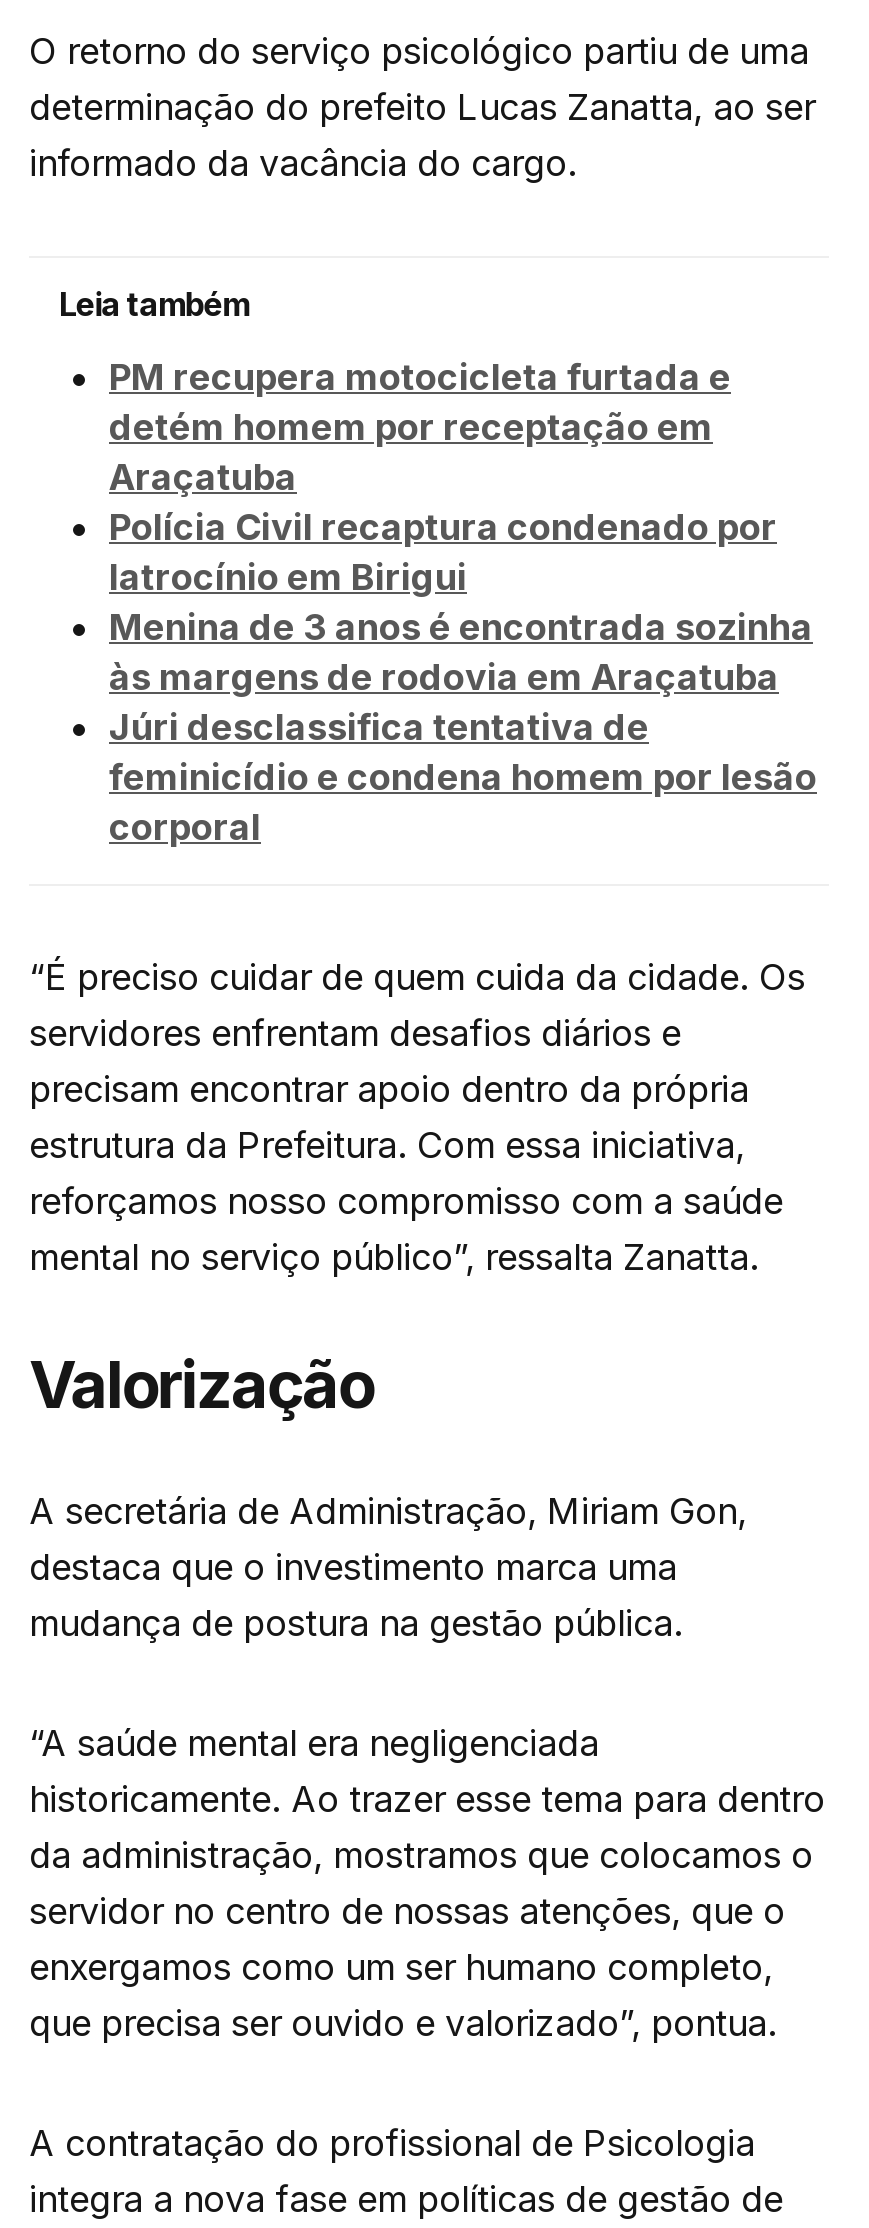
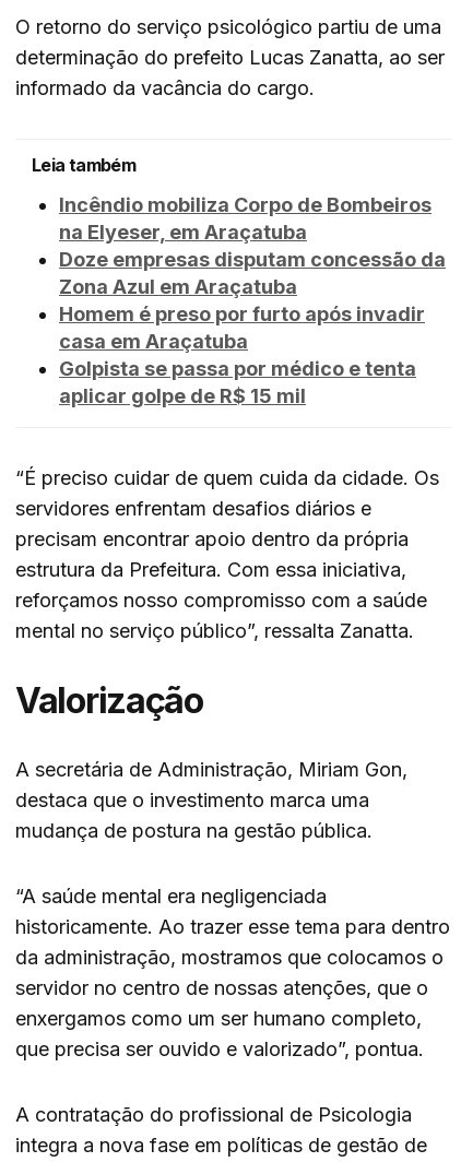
[109,356,817,848] PM recupera motocicleta furtada e | detém homem por receptação em | Araçatuba | Polícia Civil recaptura condenado por | latrocínio em Birigui | Menina de 3 anos é encontrada sozinha | às margens de rodovia em Araçatuba | Júri desclassifica tentativa de | feminicídio e condena homem por lesão | corporal -> [59,194,446,408] Incêndio mobiliza Corpo de Bombeiros | na Elyeser, em Araçatuba | Doze empresas disputam concessão da | Zona Azul em Araçatuba | Homem é preso por furto após invadir | casa em Araçatuba | Golpista se passa por médico e tenta | aplicar golpe de R$ 15 mil

